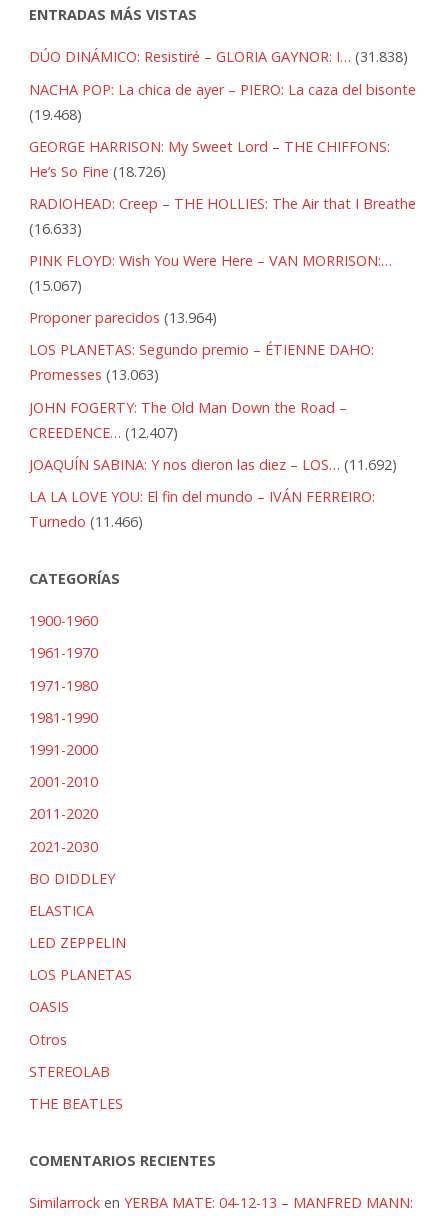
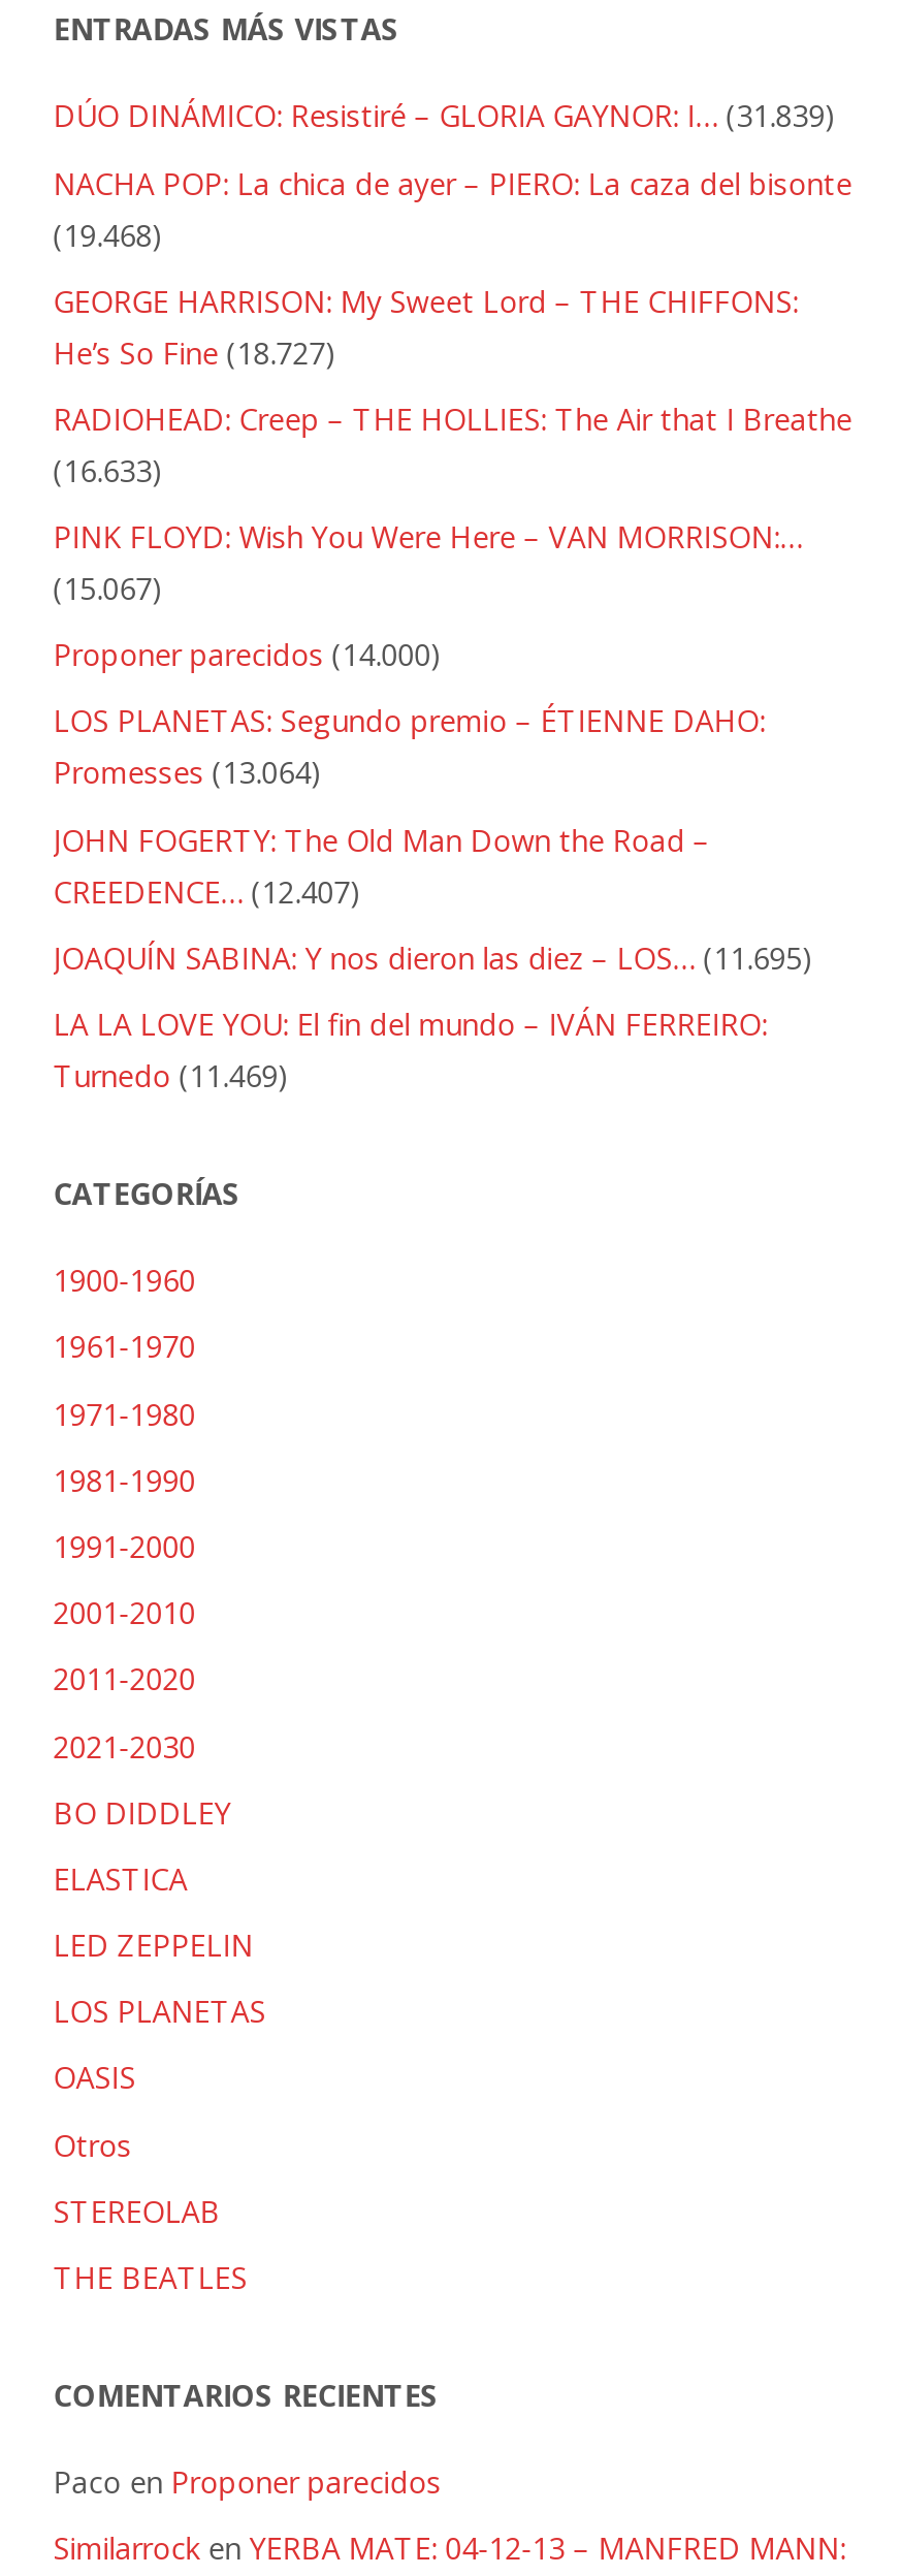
[29,47,408,66] DÚO DINÁMICO: Resistiré – GLORIA GAYNOR: I… (31.838) -> [53,97,836,136] DÚO DINÁMICO: Resistiré – GLORIA GAYNOR: I… (31.839)
[29,162,166,181] He’s So Fine (18.726) -> [53,333,336,372] He’s So Fine (18.727)
[29,308,217,327] Proponer parecidos (13.964) -> [53,636,441,675] Proponer parecidos (14.000)
[29,365,159,384] Promesses (13.063) -> [53,754,322,793] Promesses (13.064)
[29,455,397,474] JOAQUÍN SABINA: Y nos dieron las diez – LOS… (11.692) -> [53,938,813,977] JOAQUÍN SABINA: Y nos dieron las diez – LOS… (11.695)
[29,512,143,531] Turnedo (11.466) -> [53,1056,289,1095] Turnedo (11.469)
none -> [53,2463,441,2502] Paco en Proponer parecidos

